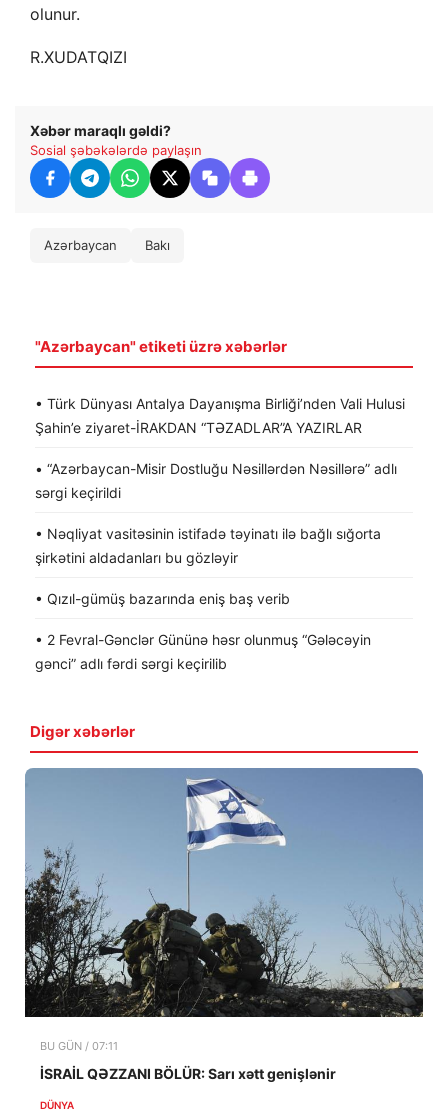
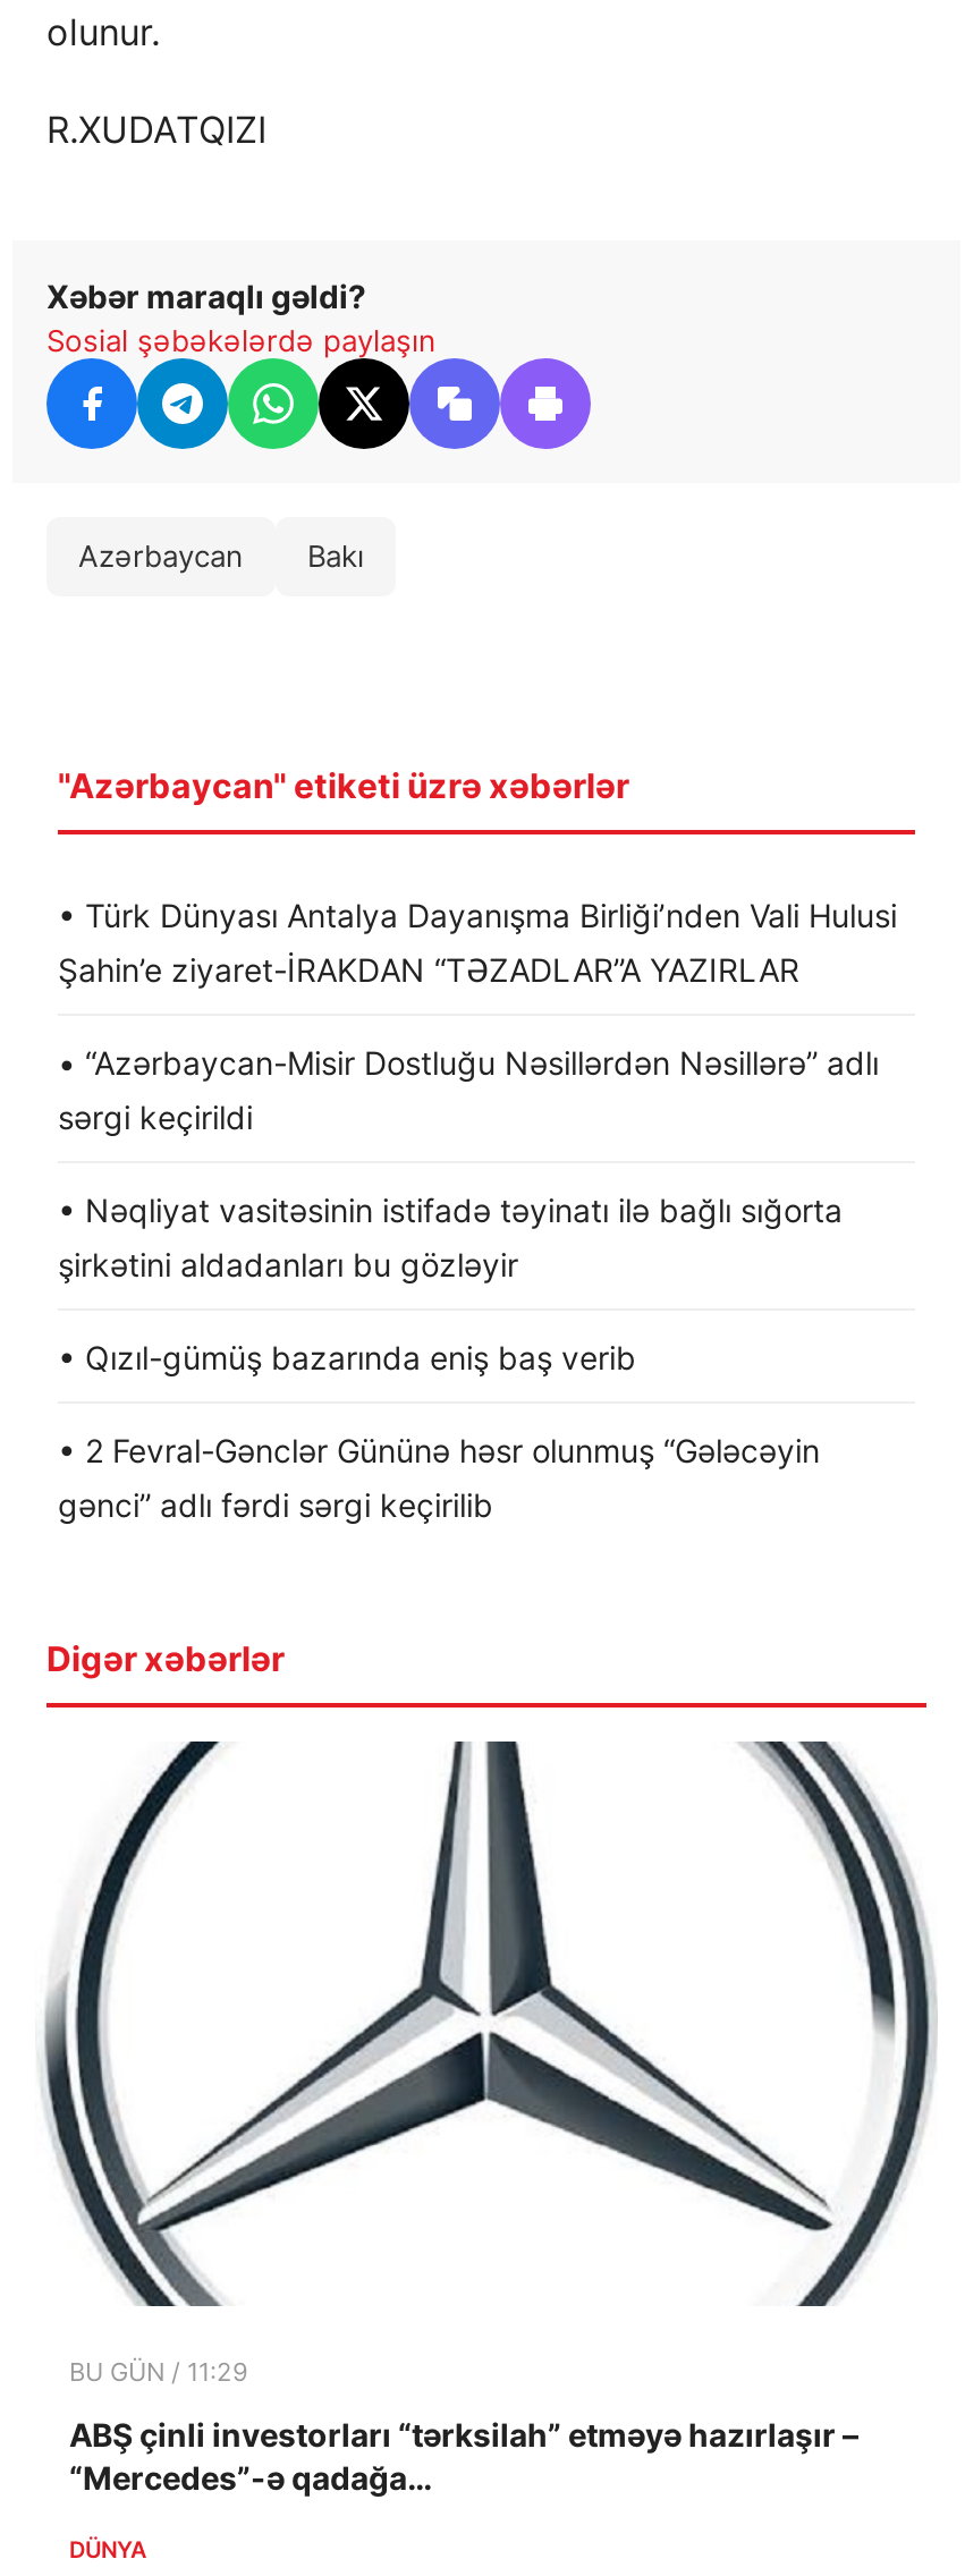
[24,767,424,1053] [image] | BU GÜN / 07:11 -> [35,1739,938,2388] [image] | BU GÜN / 11:29
[40,1065,336,1082] İSRAİL QƏZZANI BÖLÜR: Sarı xətt genişlənir -> [69,2415,858,2497] ABŞ çinli investorları “tərksilah” etməyə hazırlaşır – | “Mercedes”-ə qadağa…

